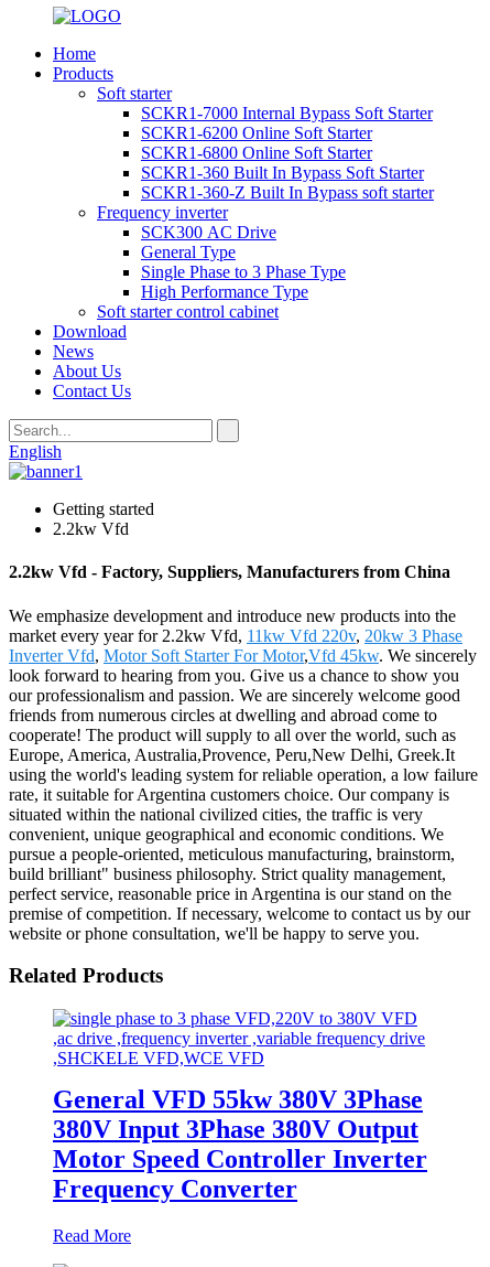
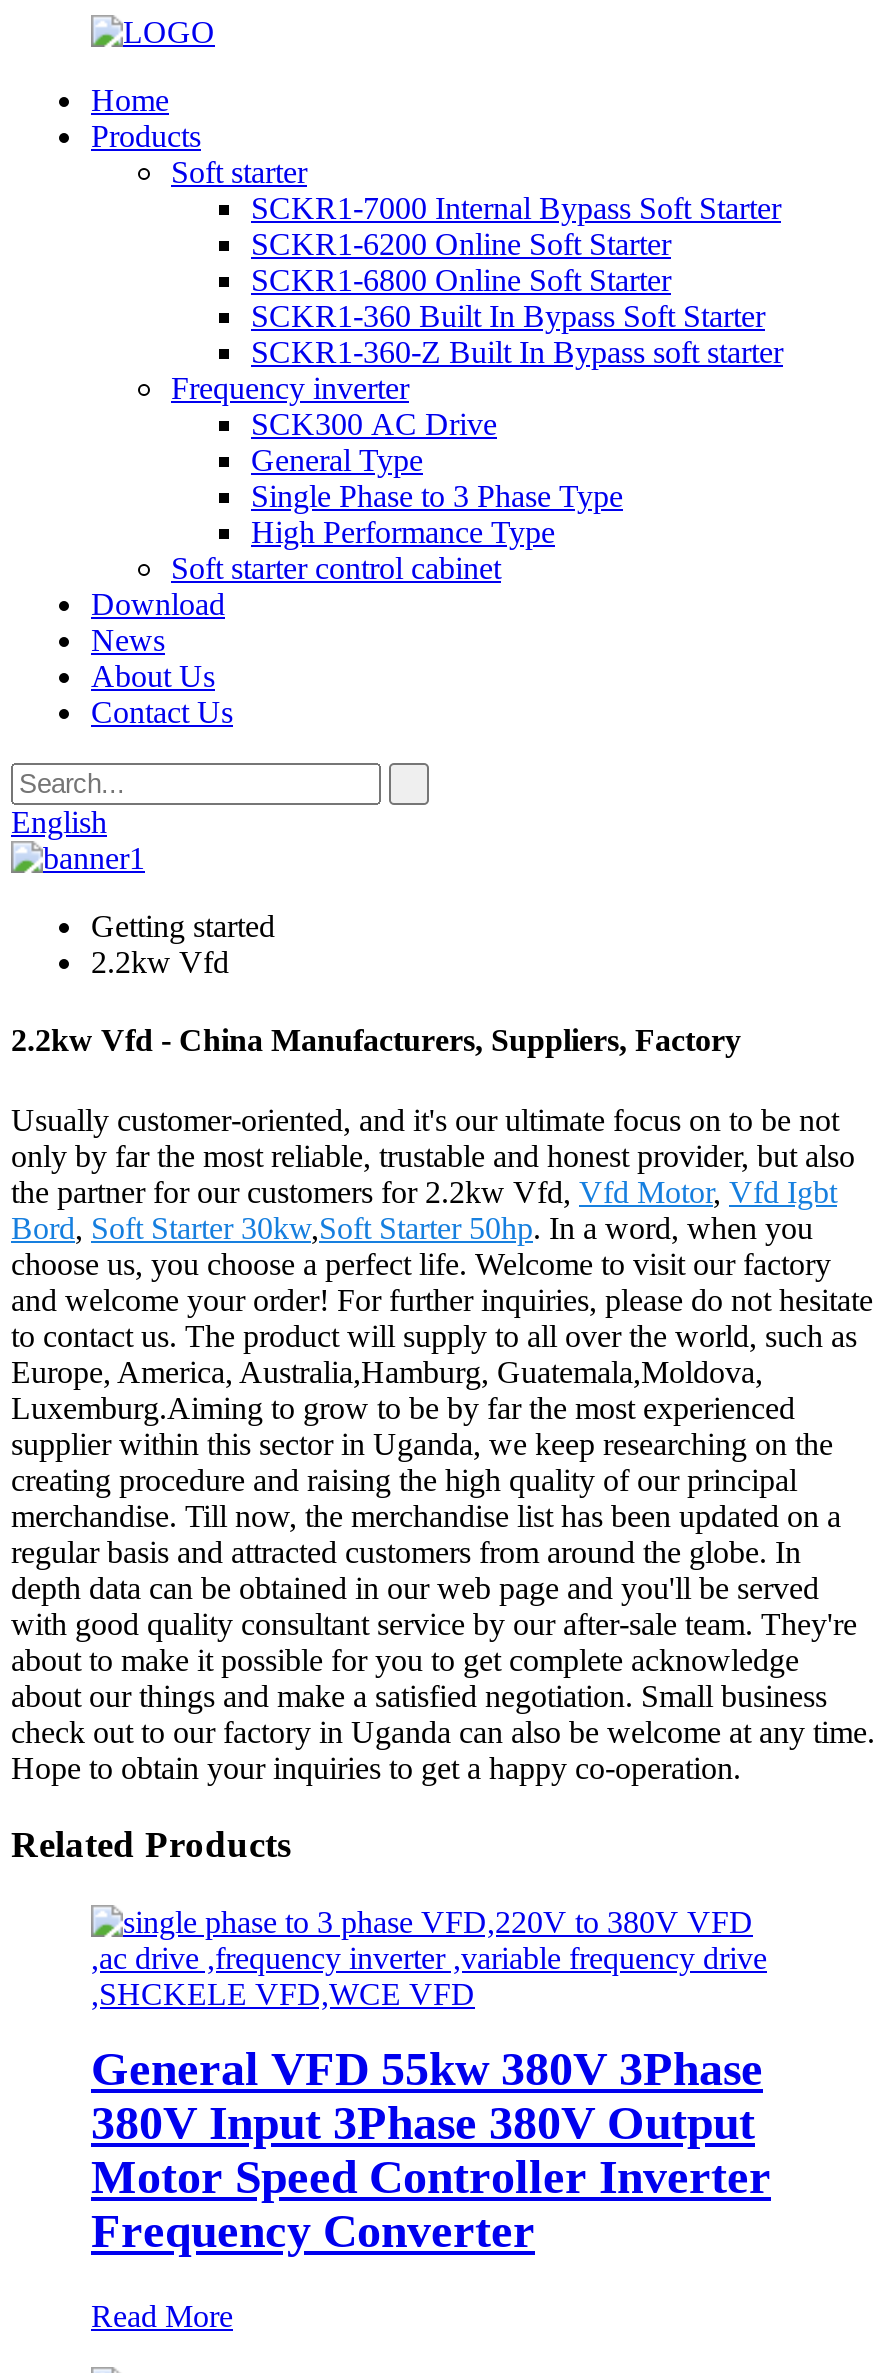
[9,563,450,581] 2.2kw Vfd - Factory, Suppliers, Manufacturers from China -> [11,1024,741,1058] 2.2kw Vfd - China Manufacturers, Suppliers, Factory
[9,606,478,942] We emphasize development and introduce new products into the | market every year for 2.2kw Vfd, 11kw Vfd 220v, 20kw 3 Phase | Inverter Vfd, Motor Soft Starter For Motor,Vfd 45kw. We sincerely | look forward to hearing from you. Give us a chance to show you | our professionalism and passion. We are sincerely welcome good | friends from numerous circles at dwelling and abroad come to | cooperate! The product will supply to all over the world, such as | Europe, America, Australia,Provence, Peru,New Delhi, Greek.It | using the world's leading system for reliable operation, a low failure | rate, it suitable for Argentina customers choice. Our company is | situated within the national civilized cities, the traffic is very | convenient, unique geographical and economic conditions. We | pursue a people-oriented, meticulous manufacturing, brainstorm, | build brilliant" business philosophy. Strict quality management, | perfect service, reasonable price in Argentina is our stand on the | premise of competition. If necessary, welcome to contact us by our | website or phone consultation, we'll be happy to serve you. -> [11,1102,875,1784] Usually customer-oriented, and it's our ultimate focus on to be not | only by far the most reliable, trustable and honest provider, but also | the partner for our customers for 2.2kw Vfd, Vfd Motor, Vfd Igbt | Bord, Soft Starter 30kw,Soft Starter 50hp. In a word, when you | choose us, you choose a perfect life. Welcome to visit our factory | and welcome your order! For further inquiries, please do not hesitate | to contact us. The product will supply to all over the world, such as | Europe, America, Australia,Hamburg, Guatemala,Moldova, | Luxemburg.Aiming to grow to be by far the most experienced | supplier within this sector in Uganda, we keep researching on the | creating procedure and raising the high quality of our principal | merchandise. Till now, the merchandise list has been updated on a | regular basis and attracted customers from around the globe. In | depth data can be obtained in our web page and you'll be served | with good quality consultant service by our after-sale team. They're | about to make it possible for you to get complete acknowledge | about our things and make a satisfied negotiation. Small business | check out to our factory in Uganda can also be welcome at any time. | Hope to obtain your inquiries to get a happy co-operation.

